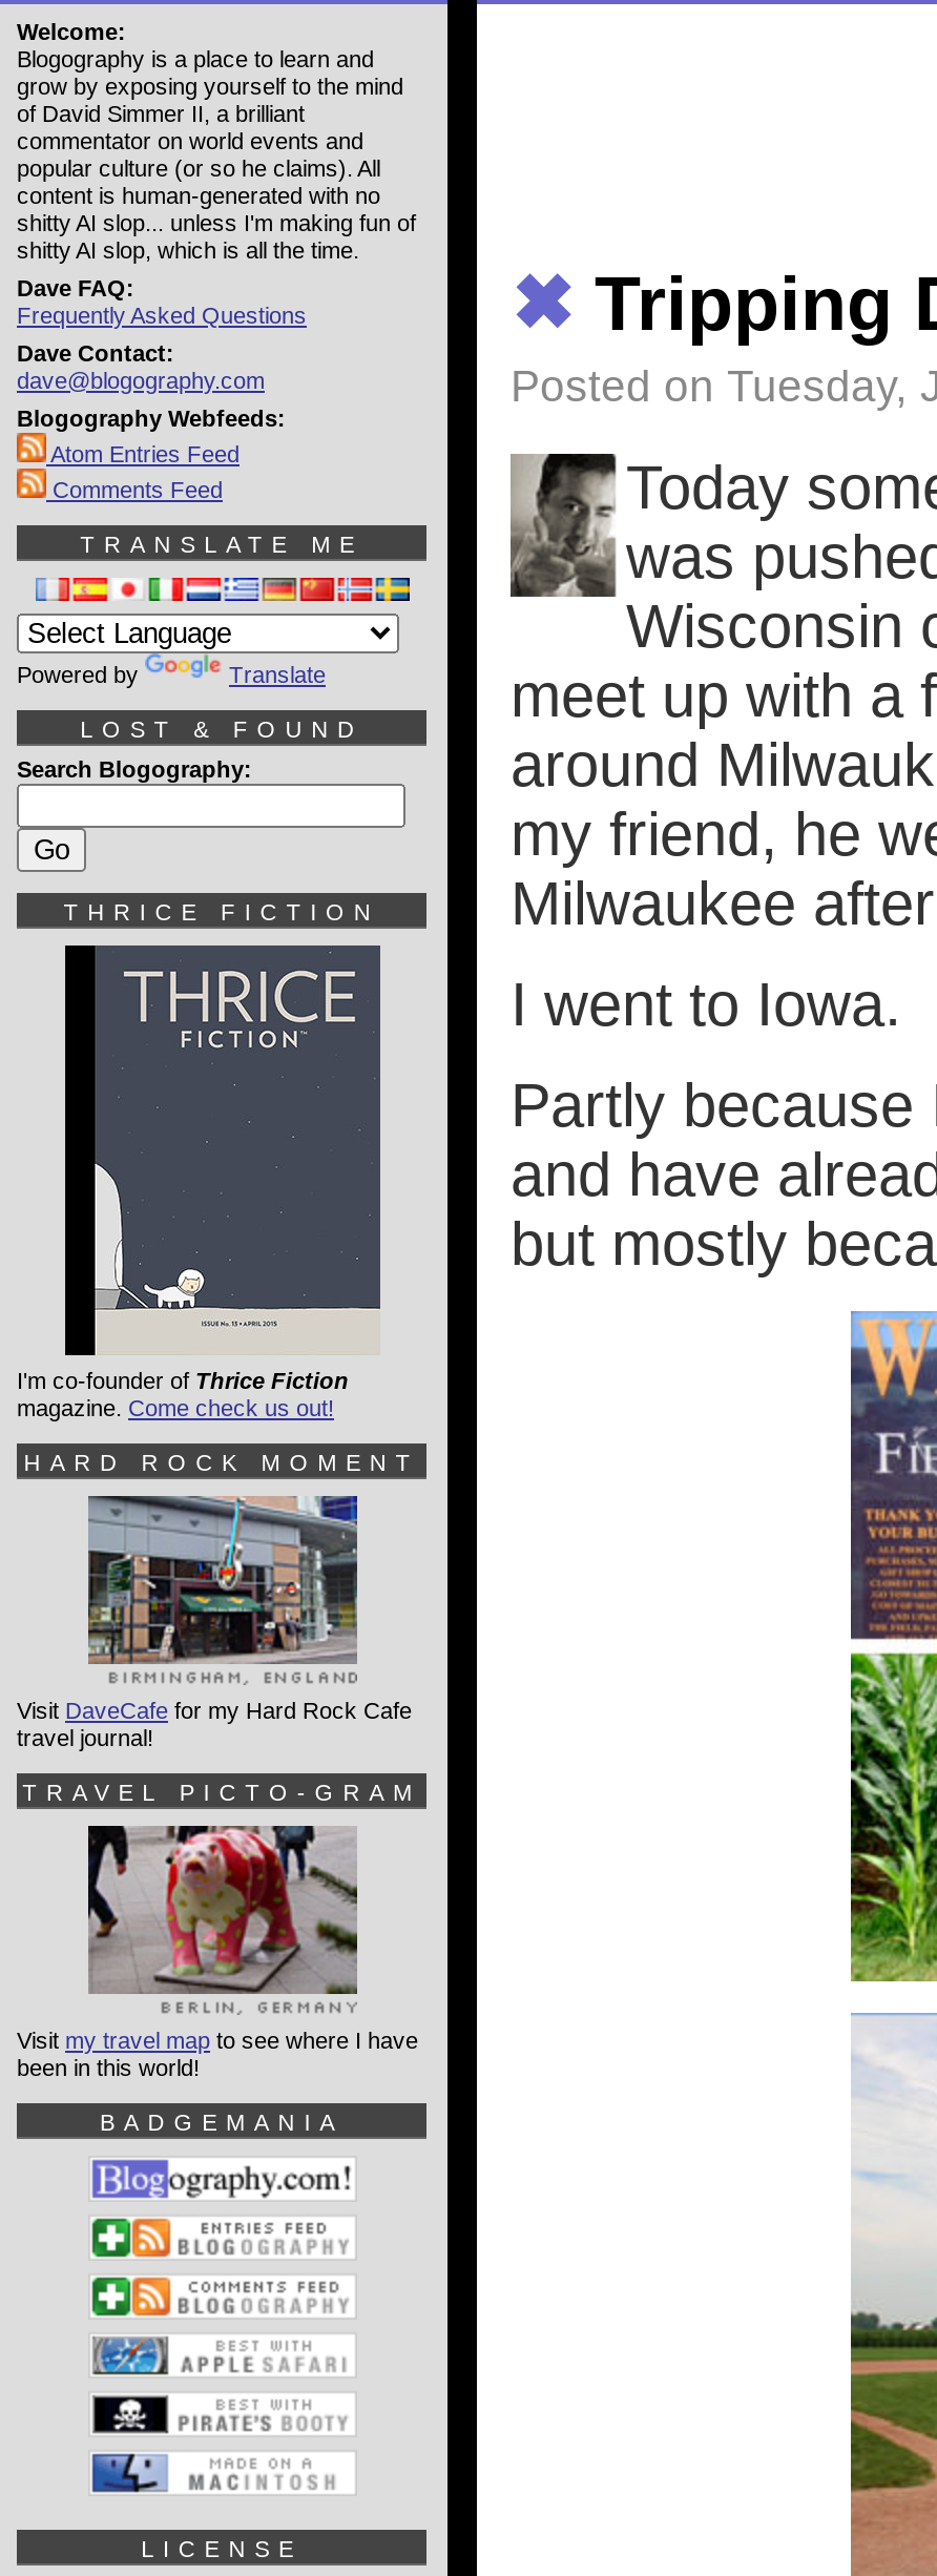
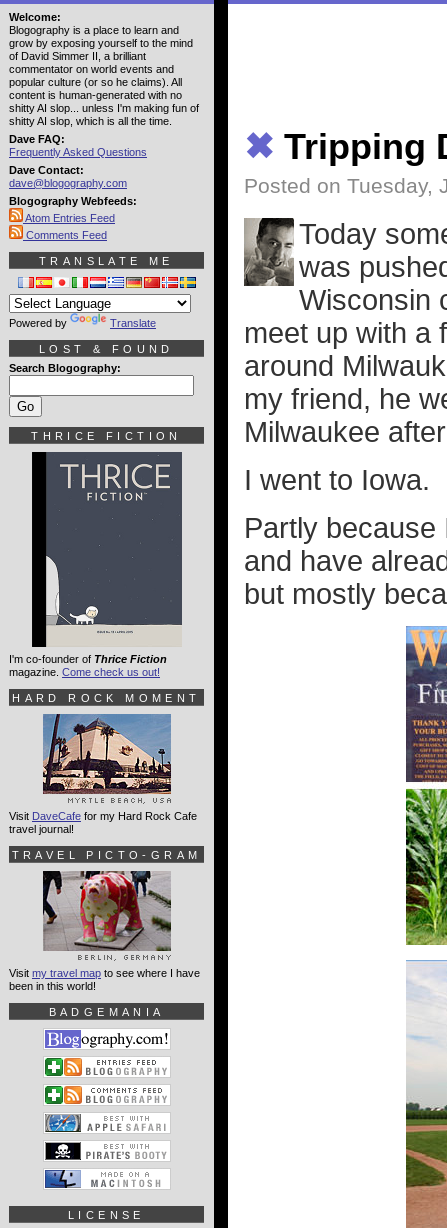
[86,1494,357,1683] [image] -> [43,713,171,803] [image]

